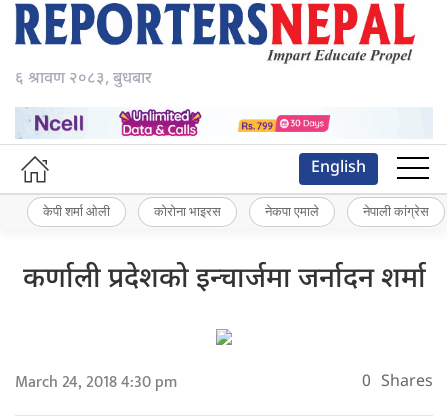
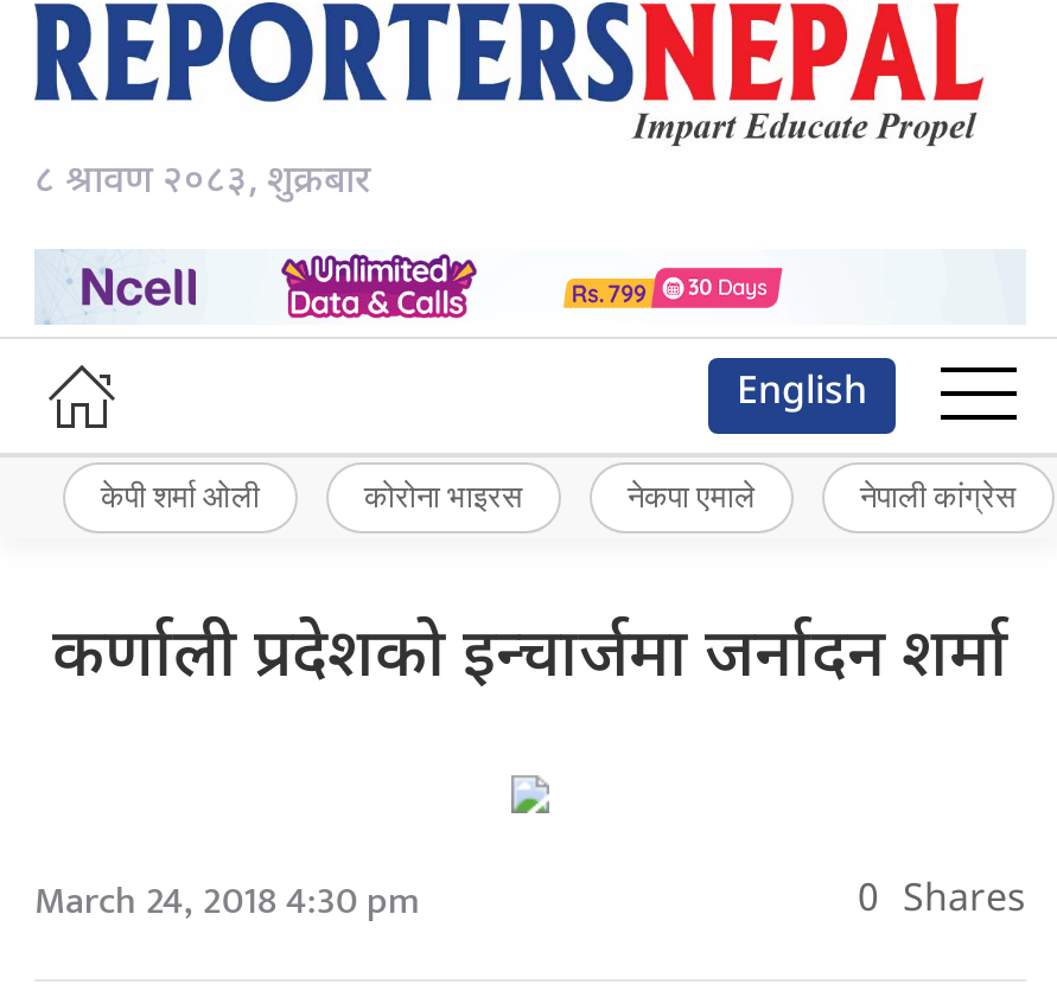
[15,69,152,90] ६ श्रावण २०८३, बुधबार -> [34,160,371,210] ८ श्रावण २०८३, शुक्रबार

